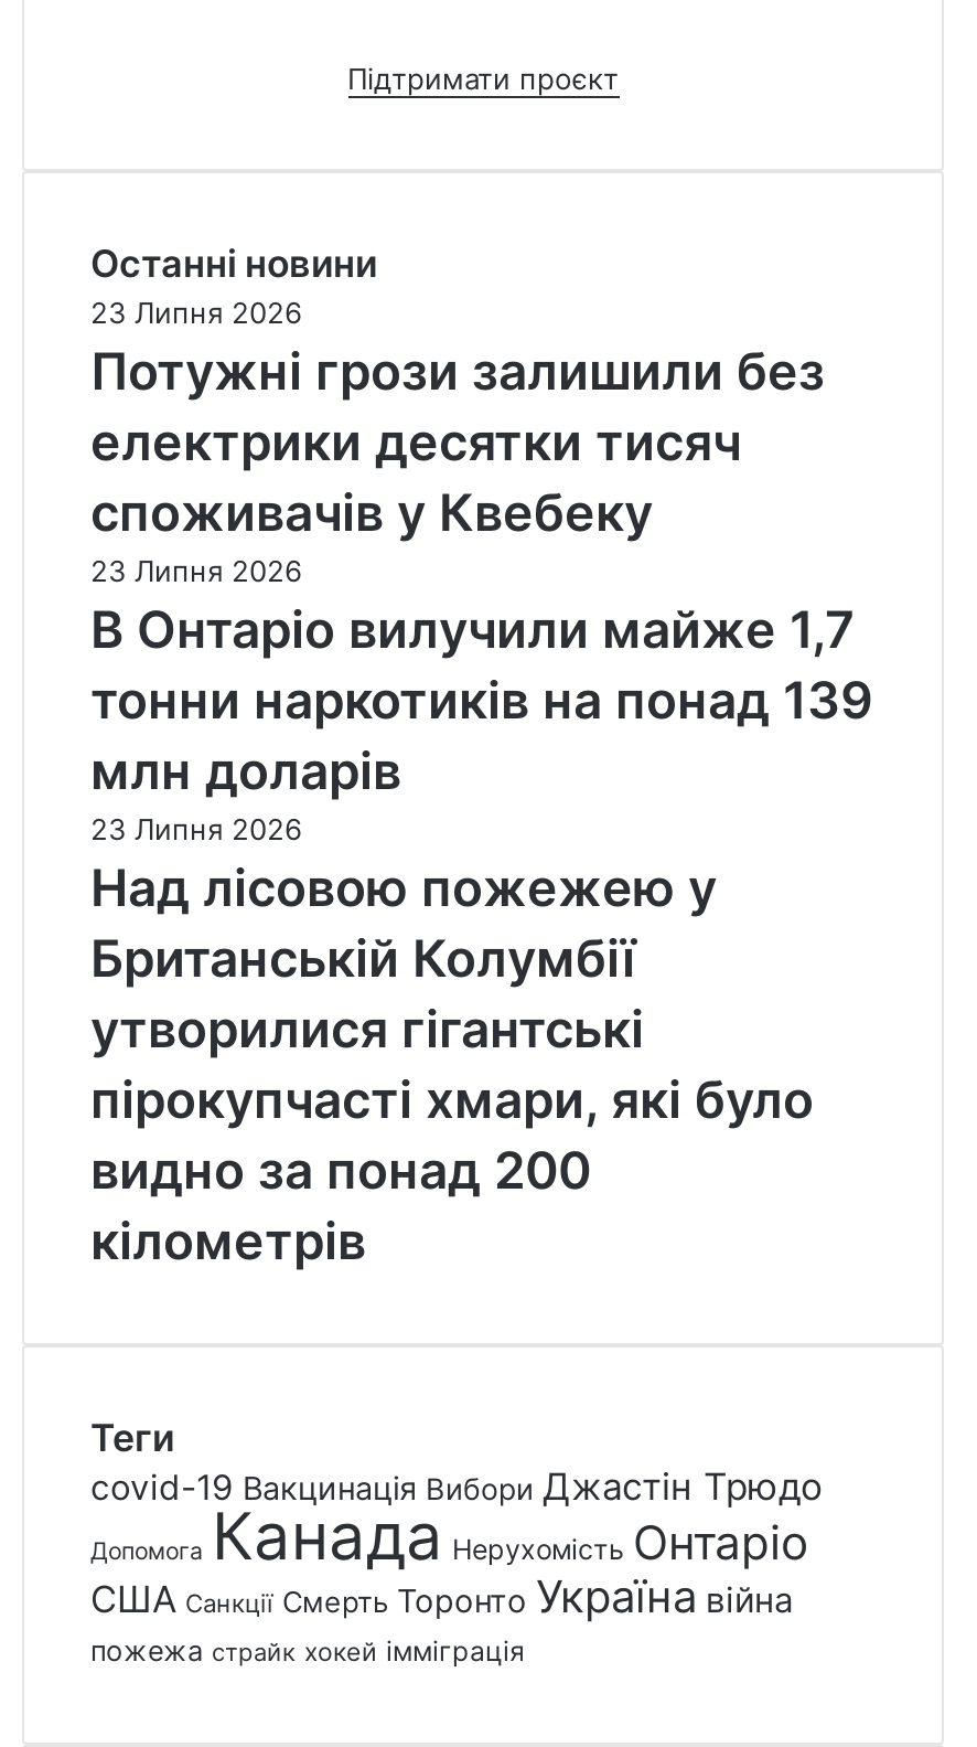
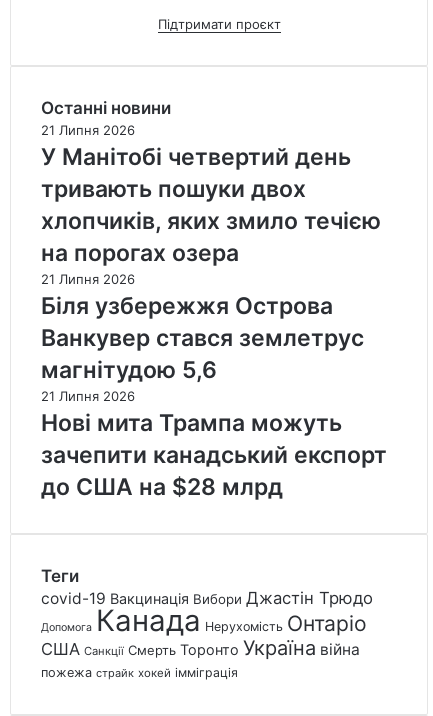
[90,294,873,1272] 23 Липня 2026 | Потужні грози залишили без | електрики десятки тисяч | споживачів у Квебеку | 23 Липня 2026 | В Онтаріо вилучили майже 1,7 | тонни наркотиків на понад 139 | млн доларів | 23 Липня 2026 | Над лісовою пожежею у | Британській Колумбії | утворилися гігантські | пірокупчасті хмари, які було | видно за понад 200 | кілометрів -> [41,122,387,501] 21 Липня 2026 | У Манітобі четвертий день | тривають пошуки двох | хлопчиків, яких змило течією | на порогах озера | 21 Липня 2026 | Біля узбережжя Острова | Ванкувер стався землетрус | магнітудою 5,6 | 21 Липня 2026 | Нові мита Трампа можуть | зачепити канадський експорт | до США на $28 млрд

